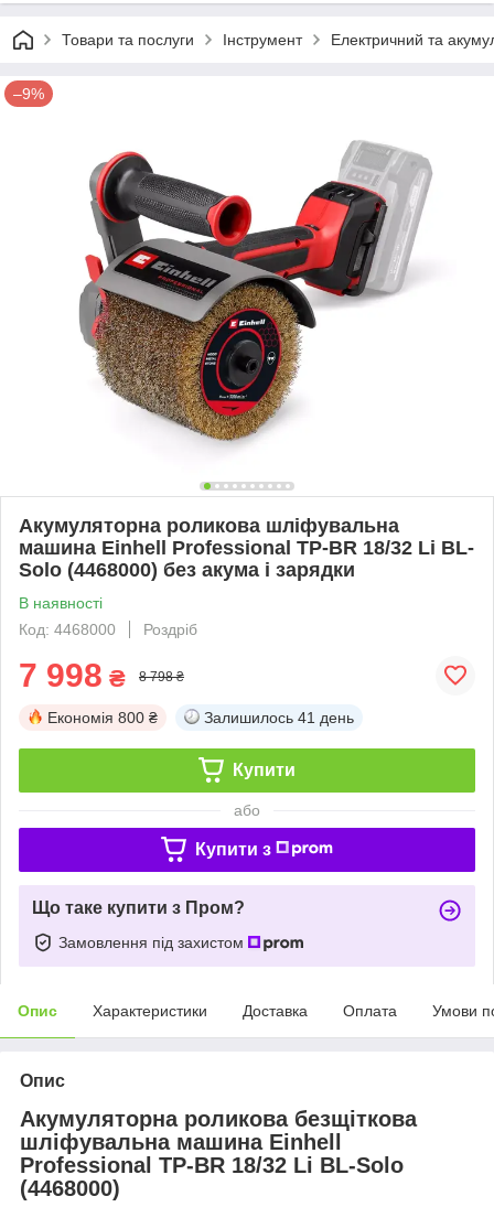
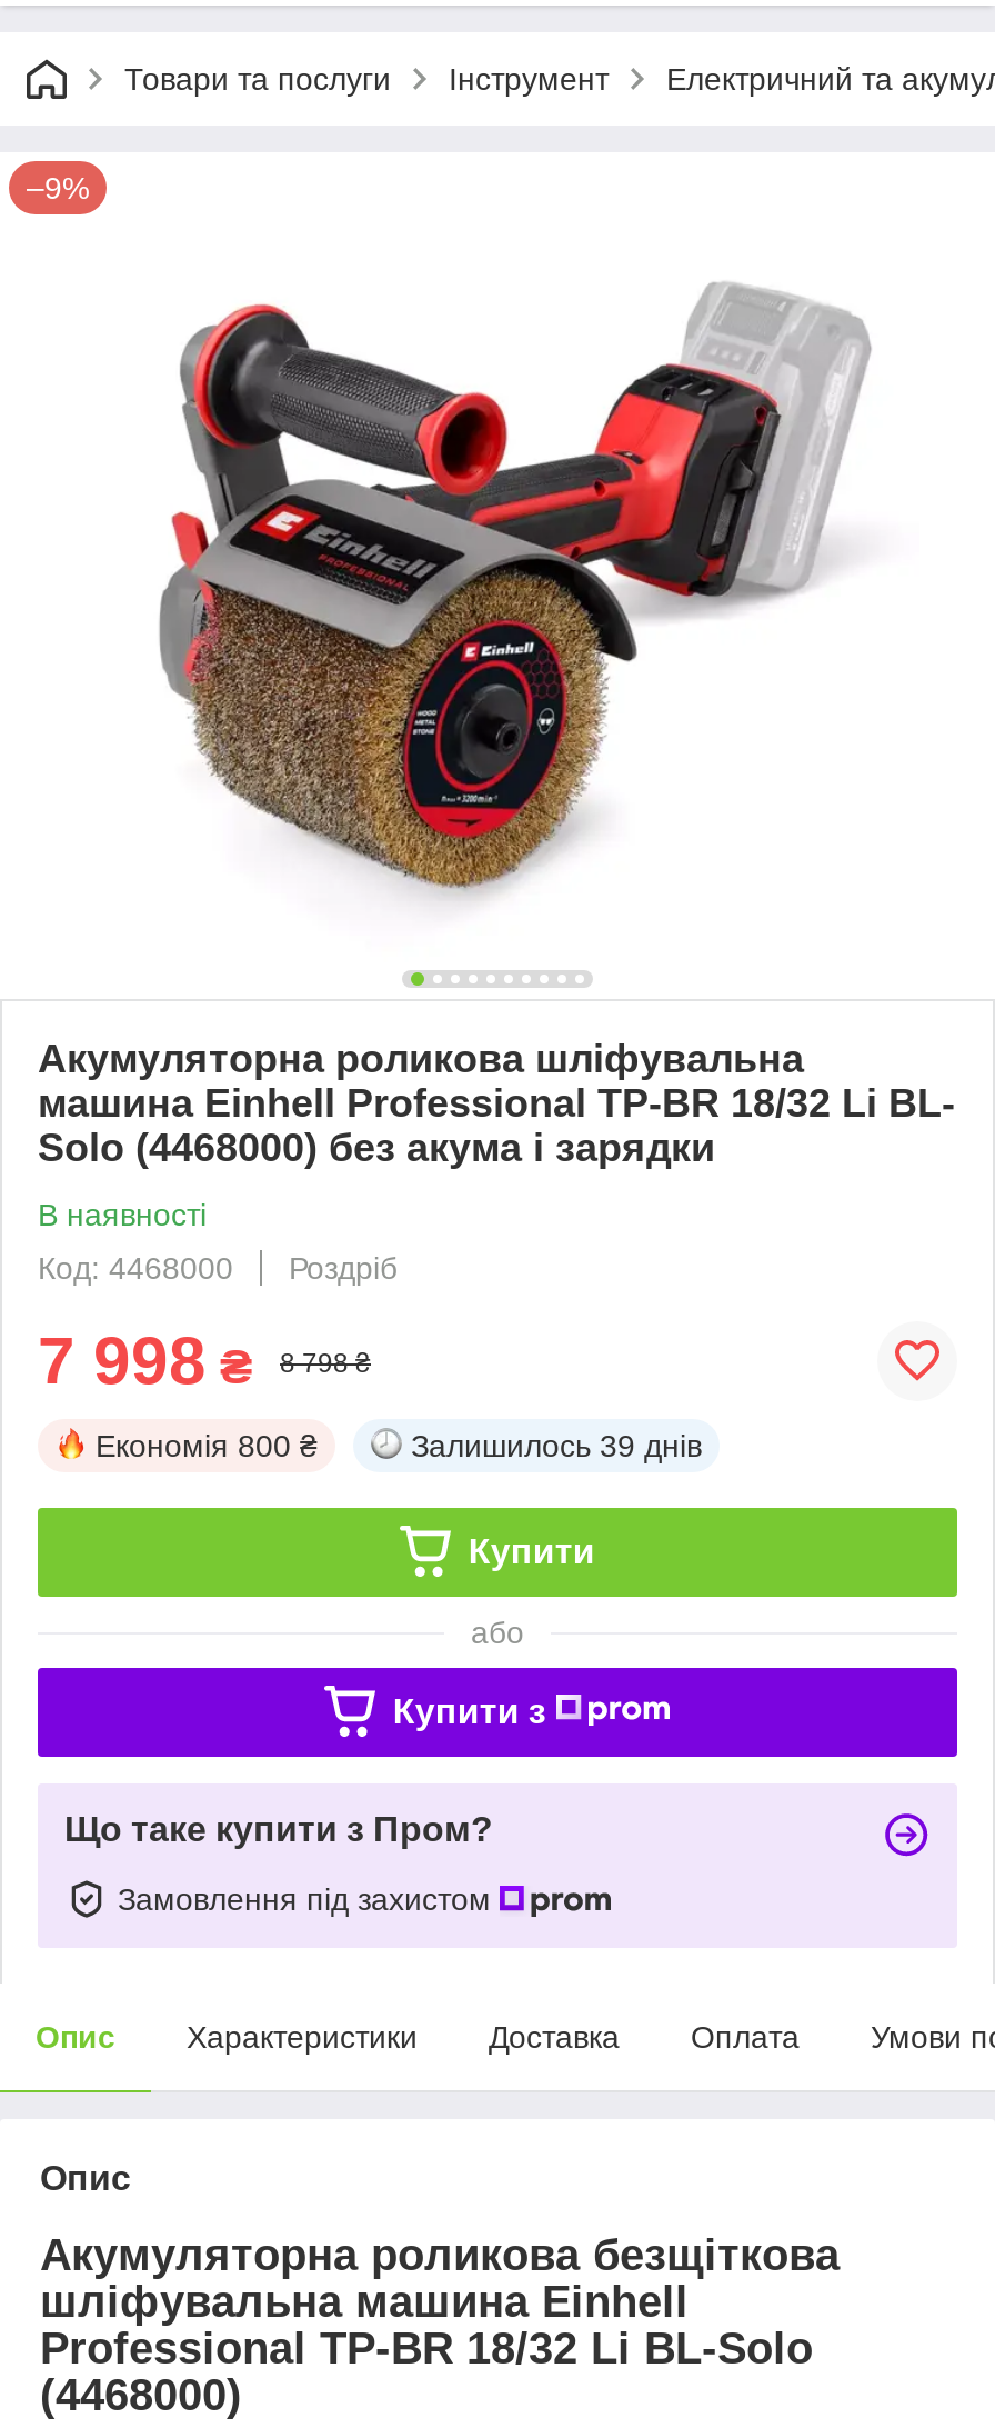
[204,709,354,726] Залишилось 41 день -> [411,1427,702,1463] Залишилось 39 днів

